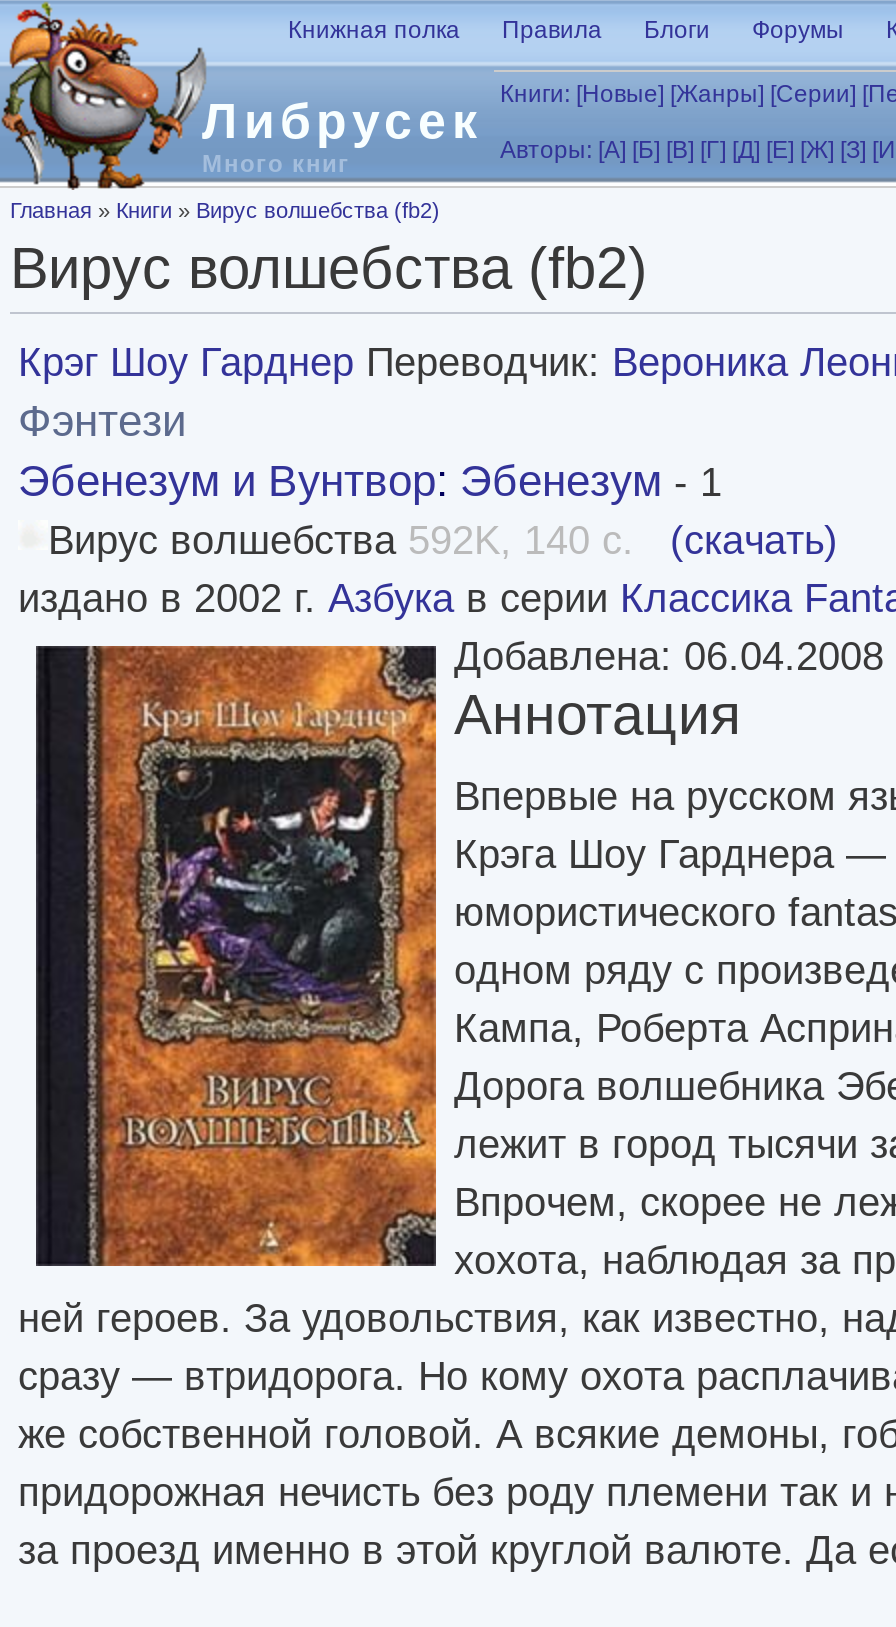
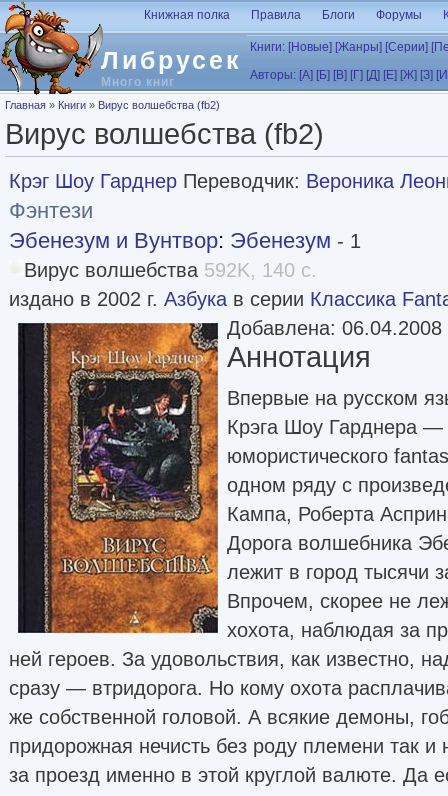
[670,518,838,562] (скачать) -> none

